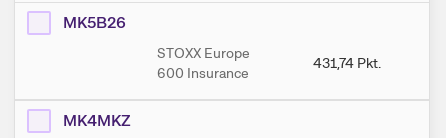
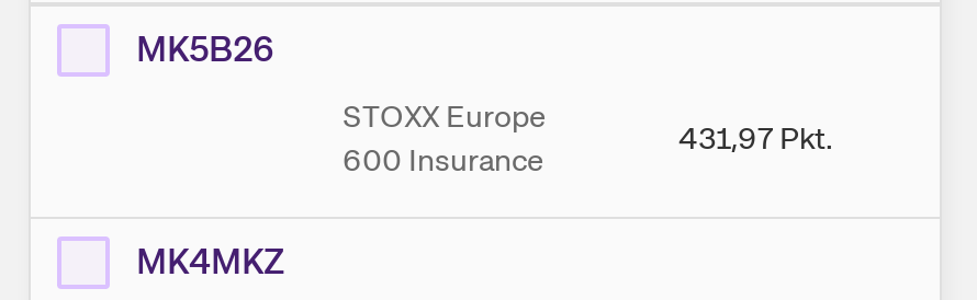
[313,54,381,72] 431,74 Pkt. -> [678,119,832,158] 431,97 Pkt.

